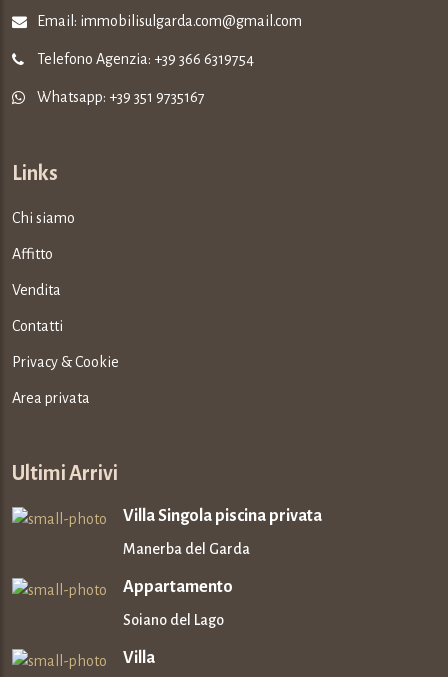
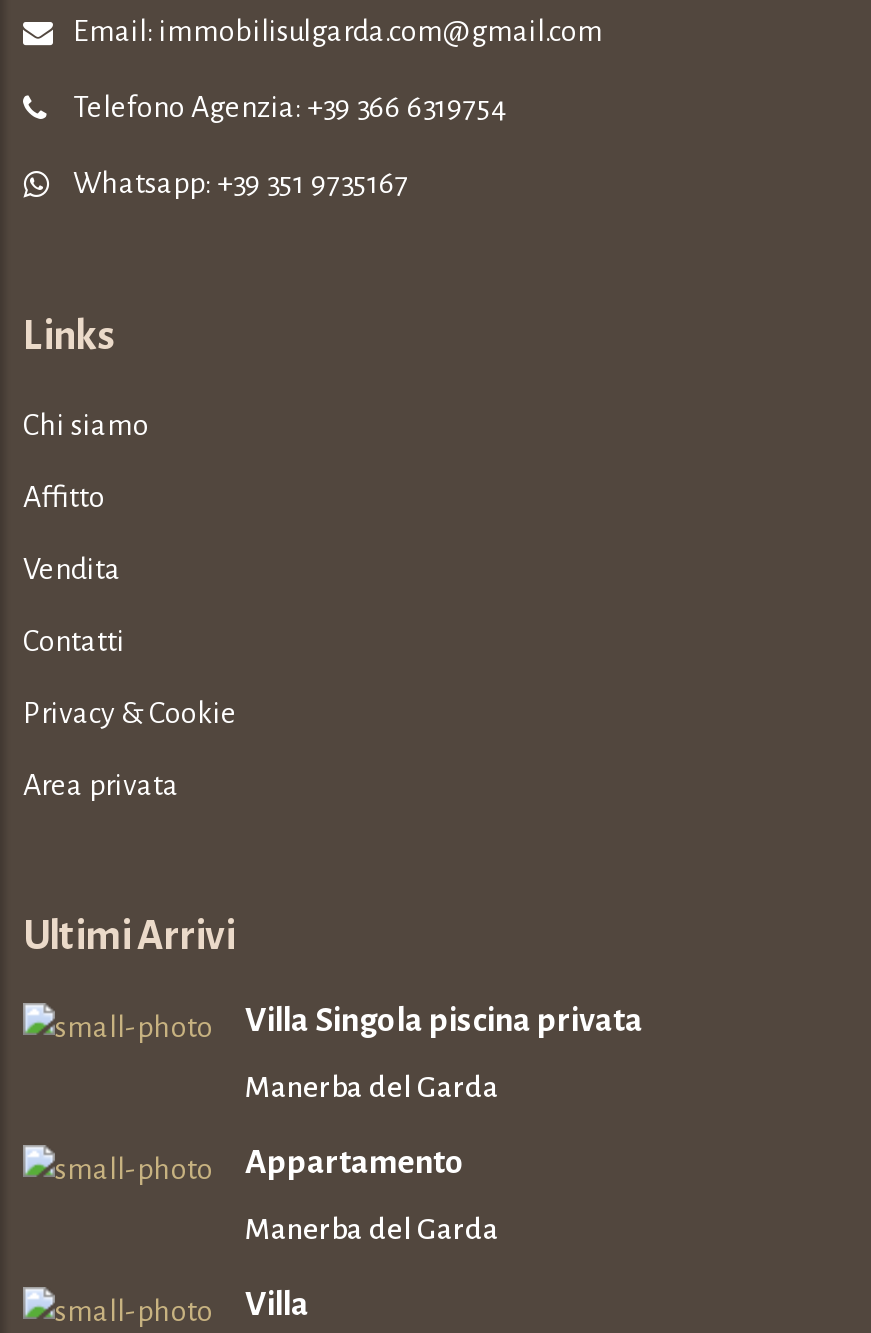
[123,612,224,628] Soiano del Lago -> [245,1212,499,1244] Manerba del Garda

